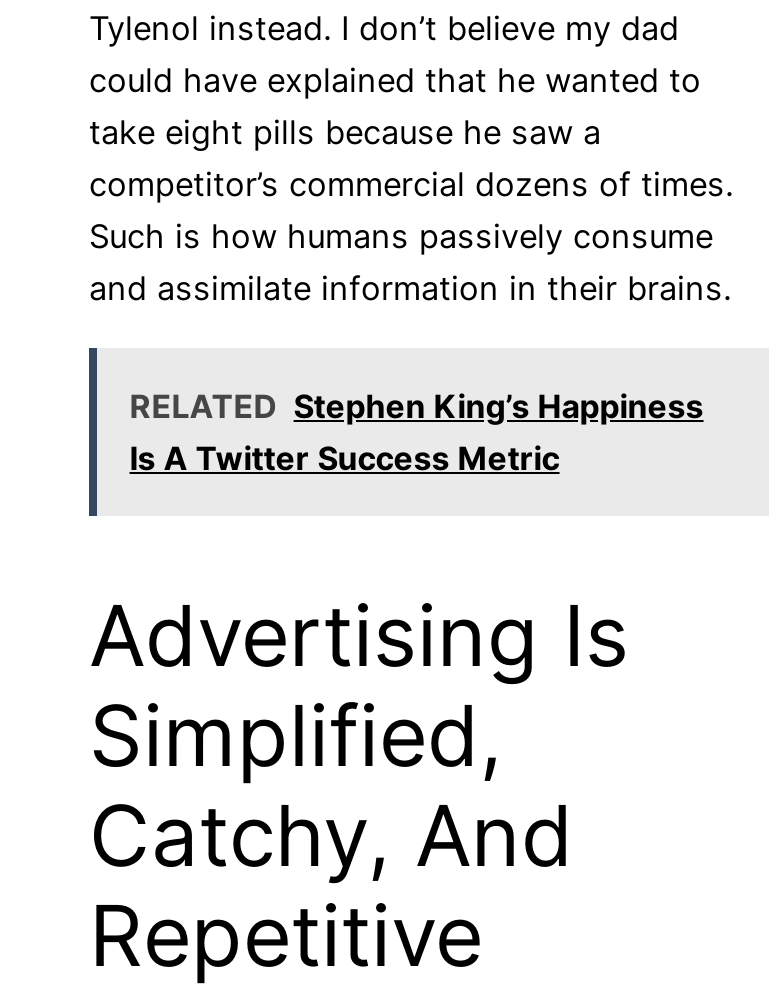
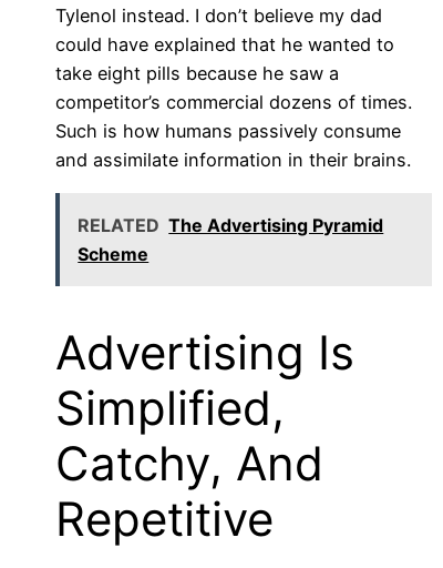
[130,386,704,478] RELATED Stephen King’s Happiness | Is A Twitter Success Metric -> [78,214,384,265] RELATED The Advertising Pyramid | Scheme

